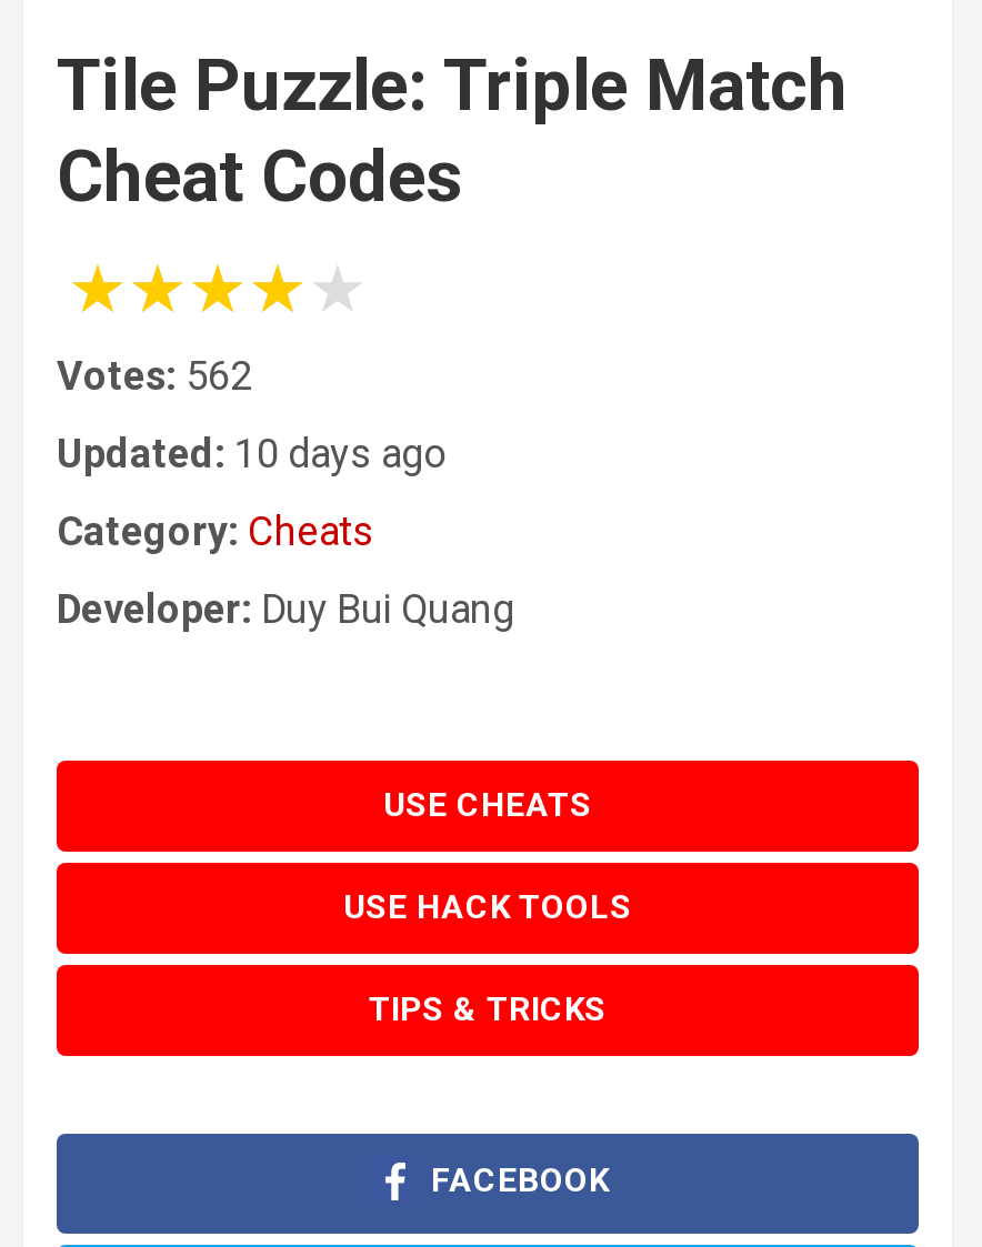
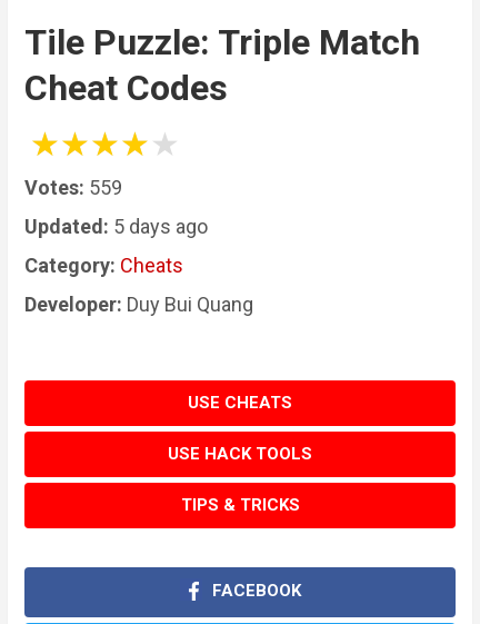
[57,353,252,400] Votes: 562 -> [24,176,122,200] Votes: 559
[57,431,445,477] Updated: 10 days ago -> [24,215,208,239] Updated: 5 days ago

